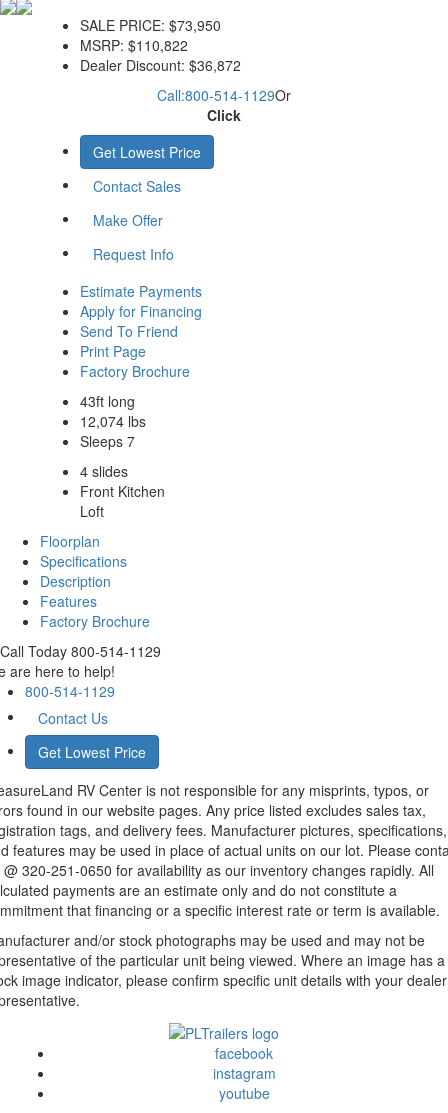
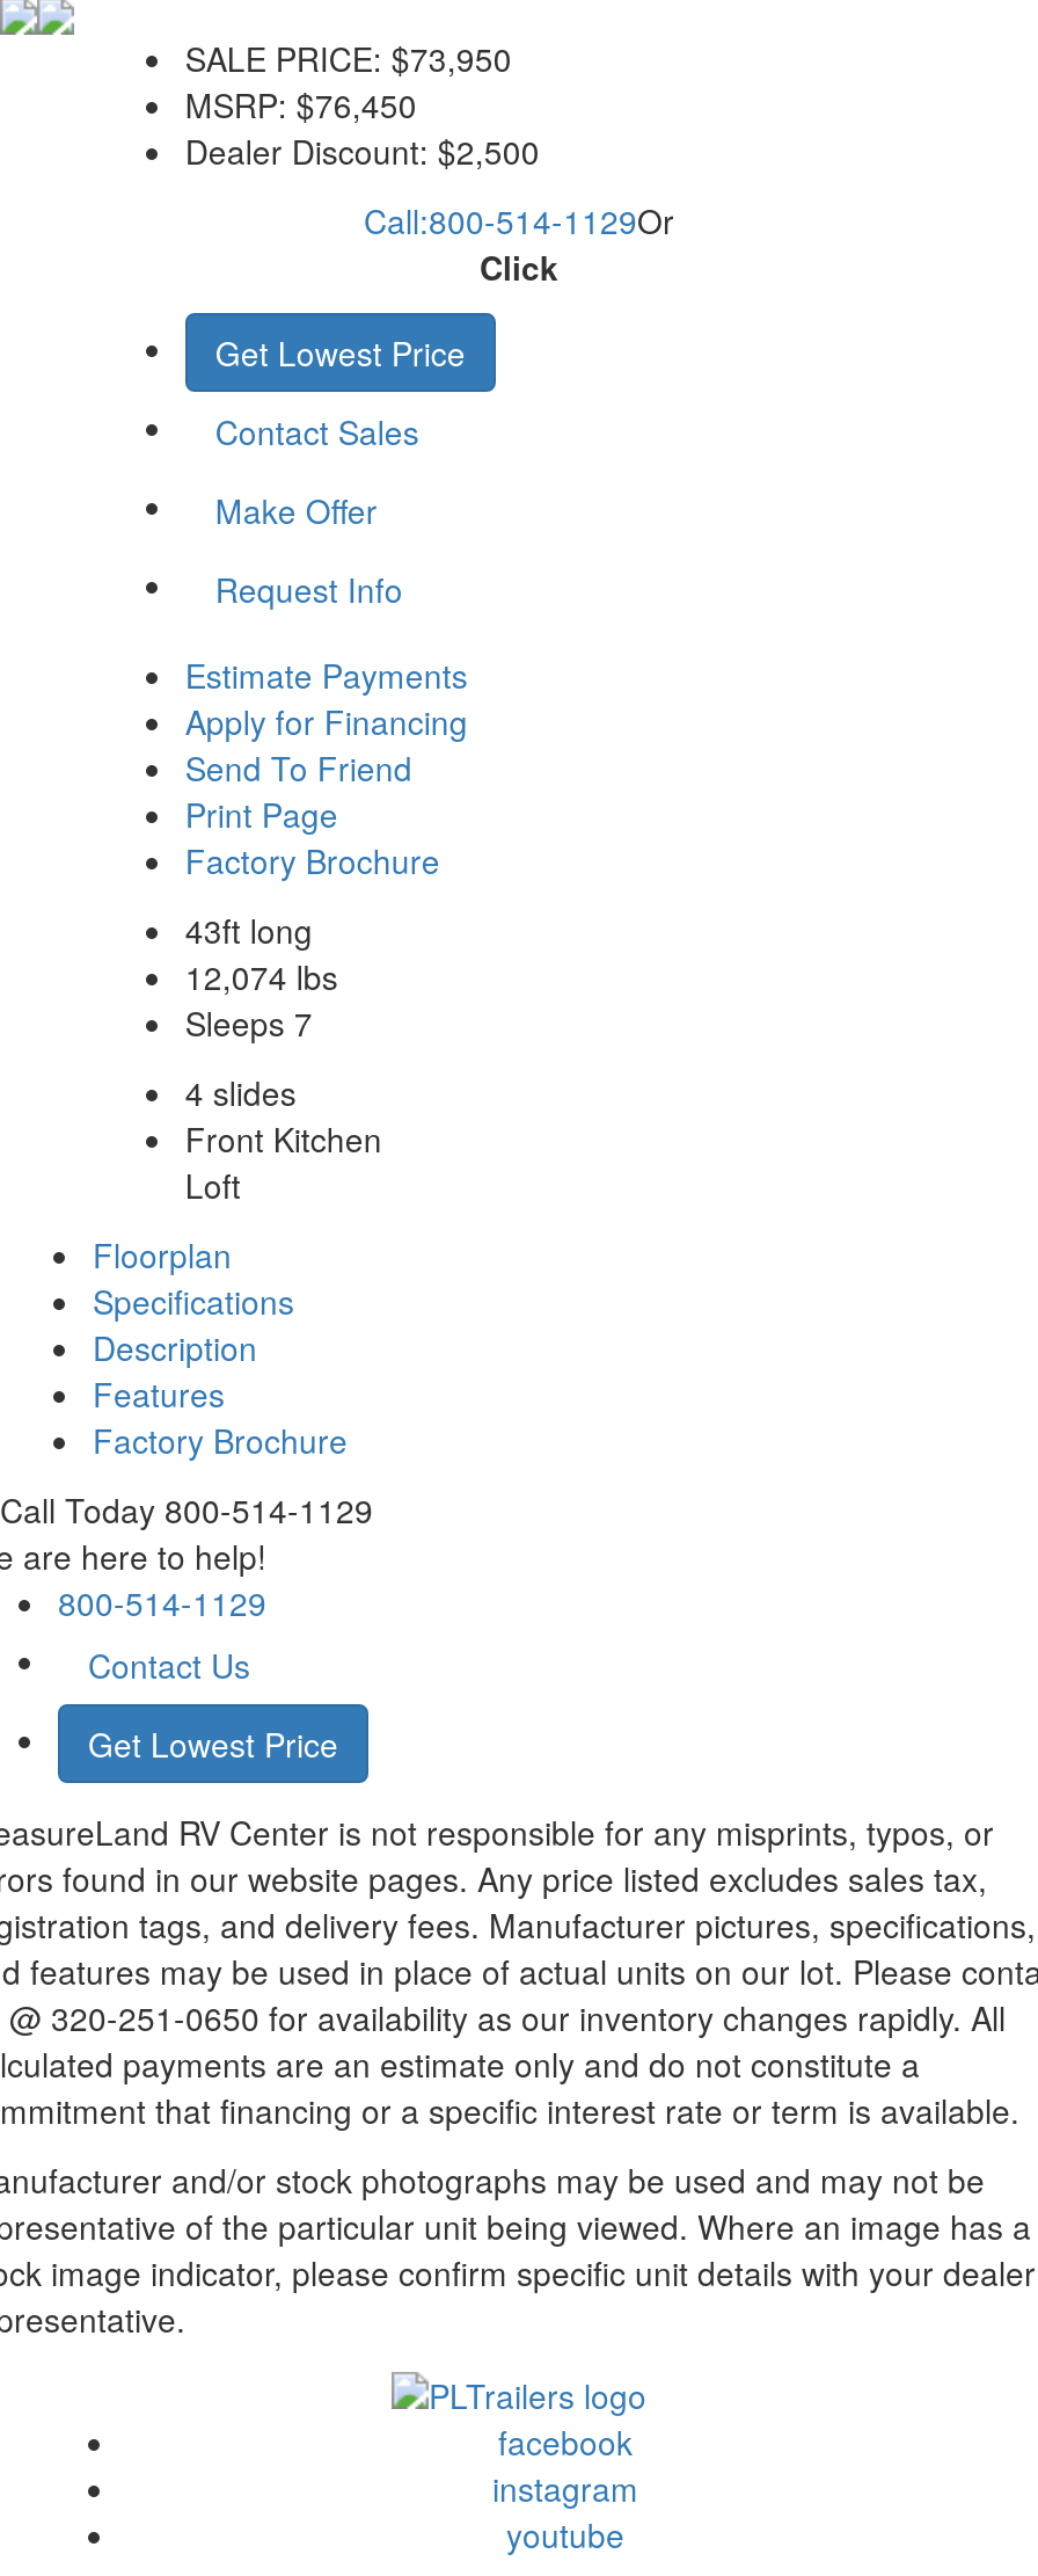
[80,35,188,55] MSRP: $110,822 -> [185,82,417,128] MSRP: $76,450
[80,55,241,75] Dealer Discount: $36,872 -> [185,128,539,175] Dealer Discount: $2,500

